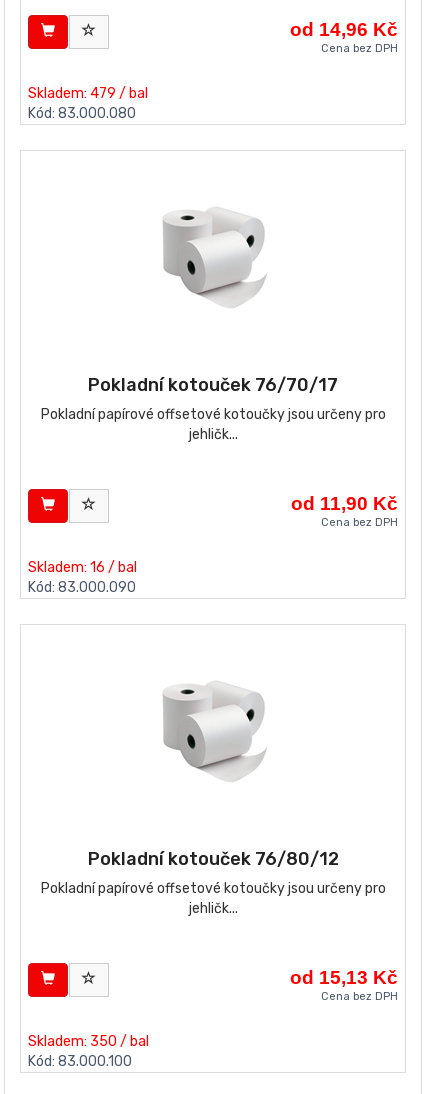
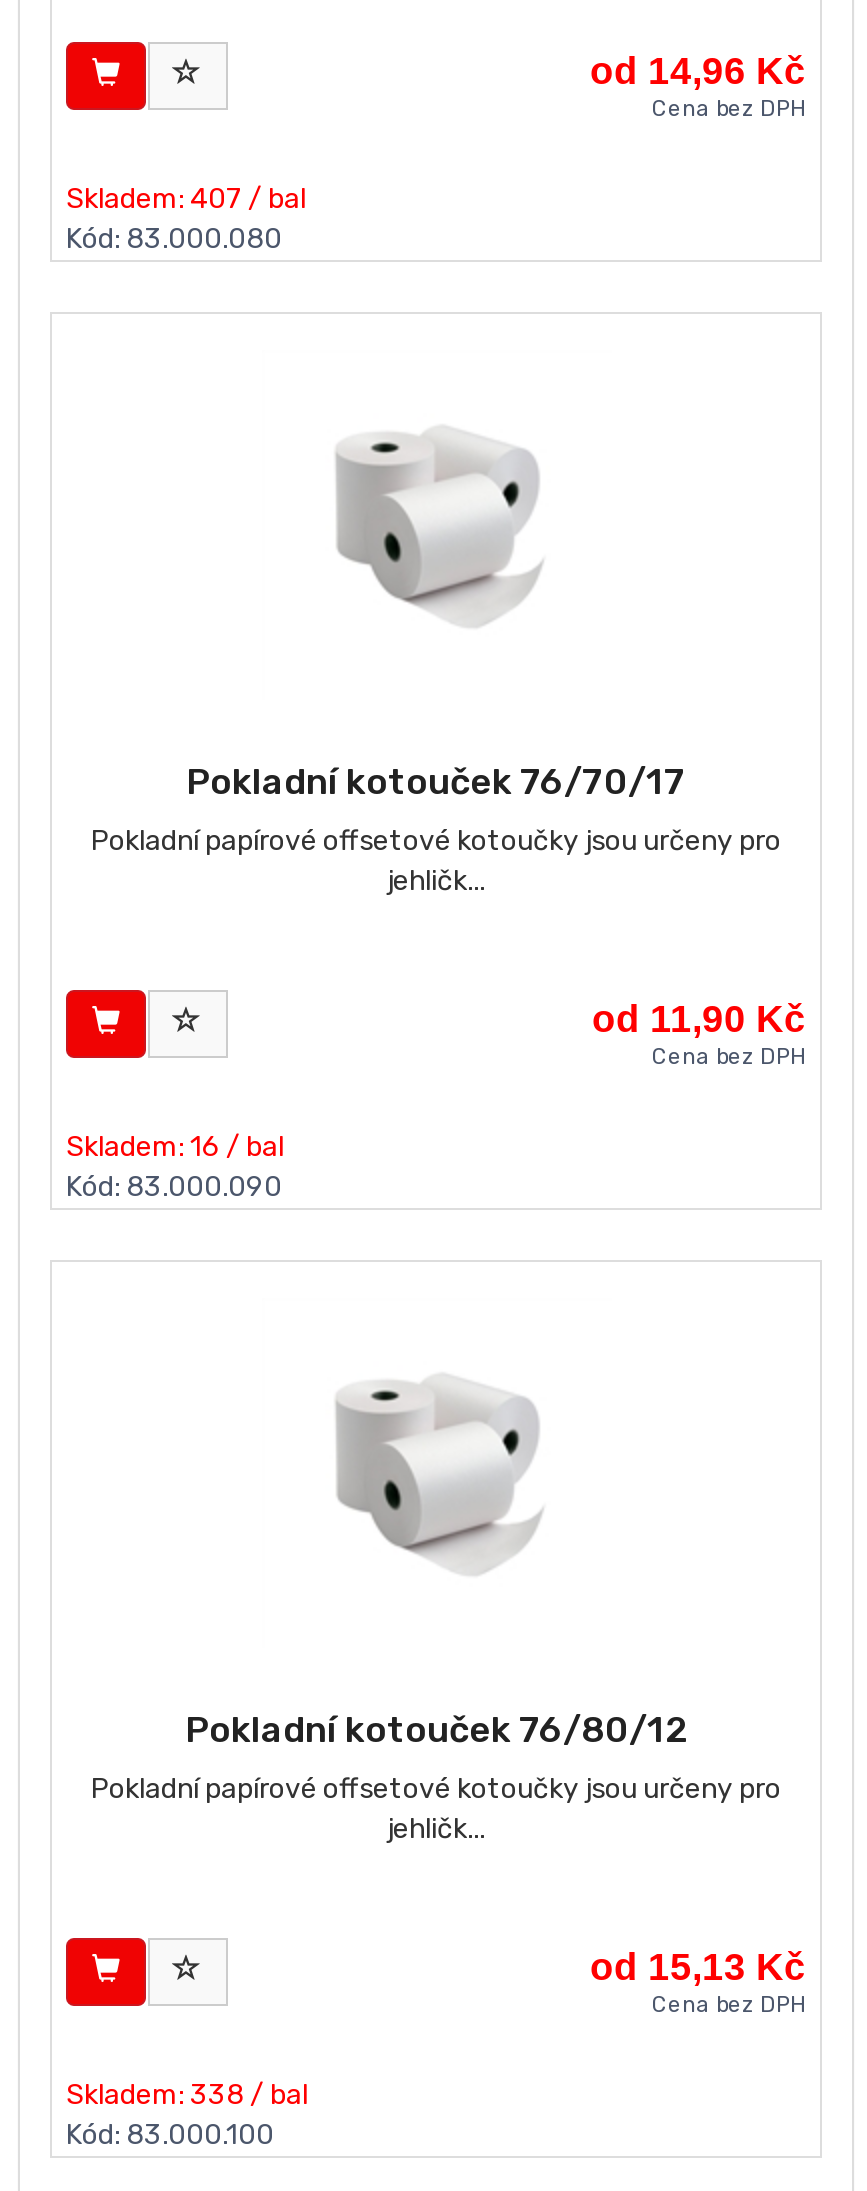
[28,85,148,102] Skladem: 479 / bal -> [66,182,306,216] Skladem: 407 / bal
[28,1033,149,1050] Skladem: 350 / bal -> [66,2078,308,2112] Skladem: 338 / bal

